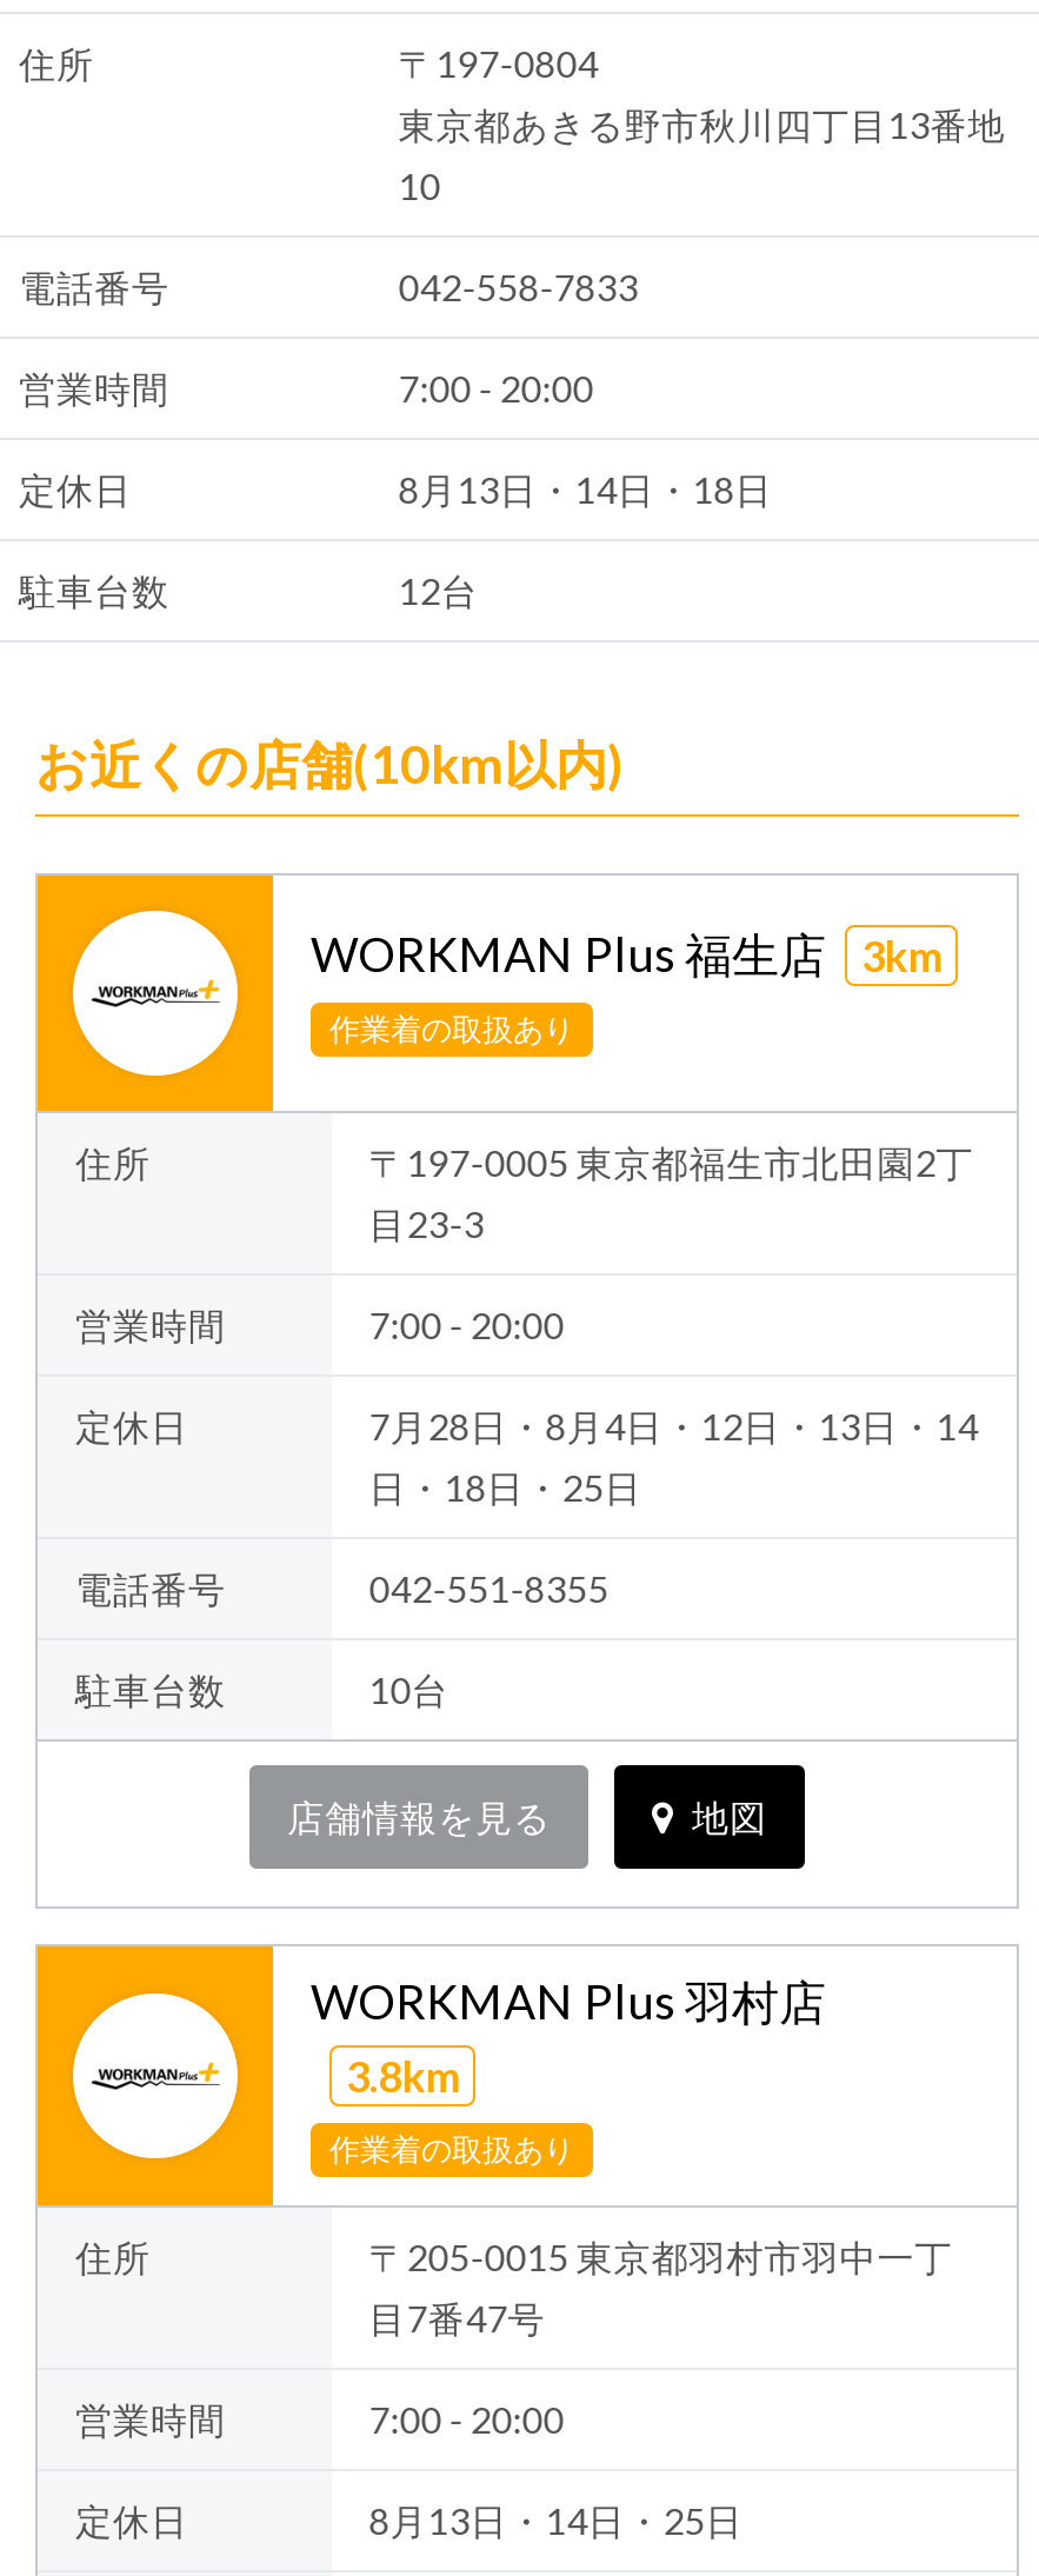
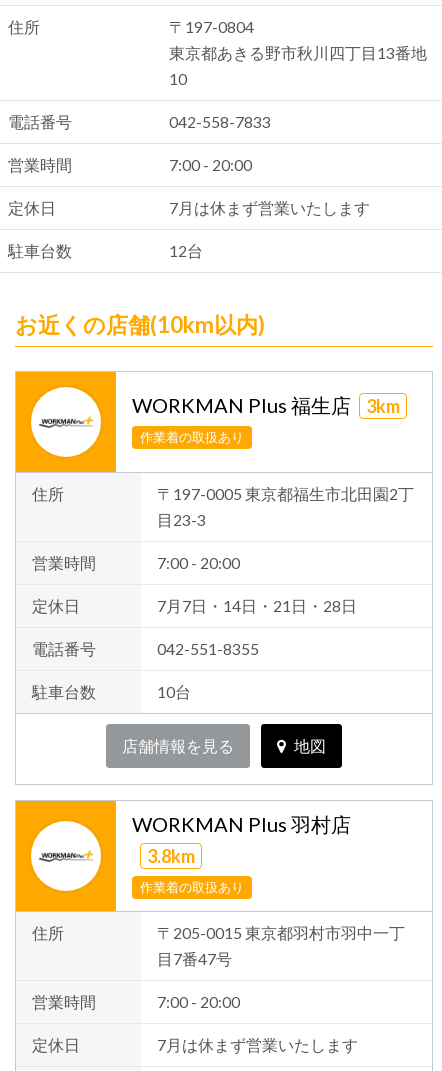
[398,469,773,511] 8月13日・14日・18日 -> [169,199,370,217] 7月は休まず営業いたします
[369,1406,979,1509] 7月28日・8月4日・12日・13日・14 | 日・18日・25日 -> [157,597,357,615] 7月7日・14日・21日・28日
[369,2500,743,2543] 8月13日・14日・25日 -> [157,1036,358,1054] 7月は休まず営業いたします

